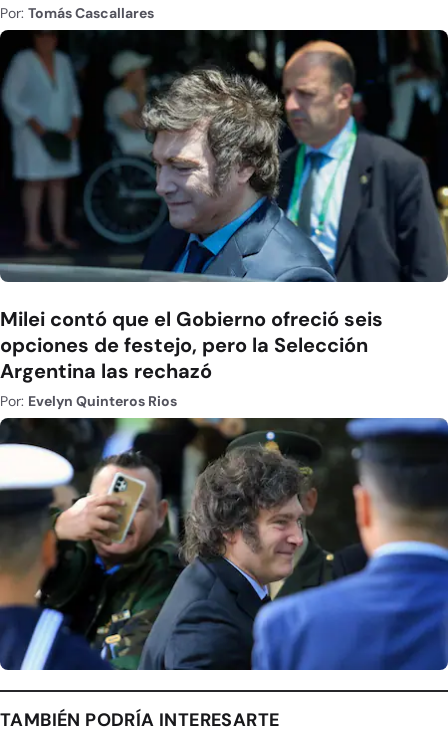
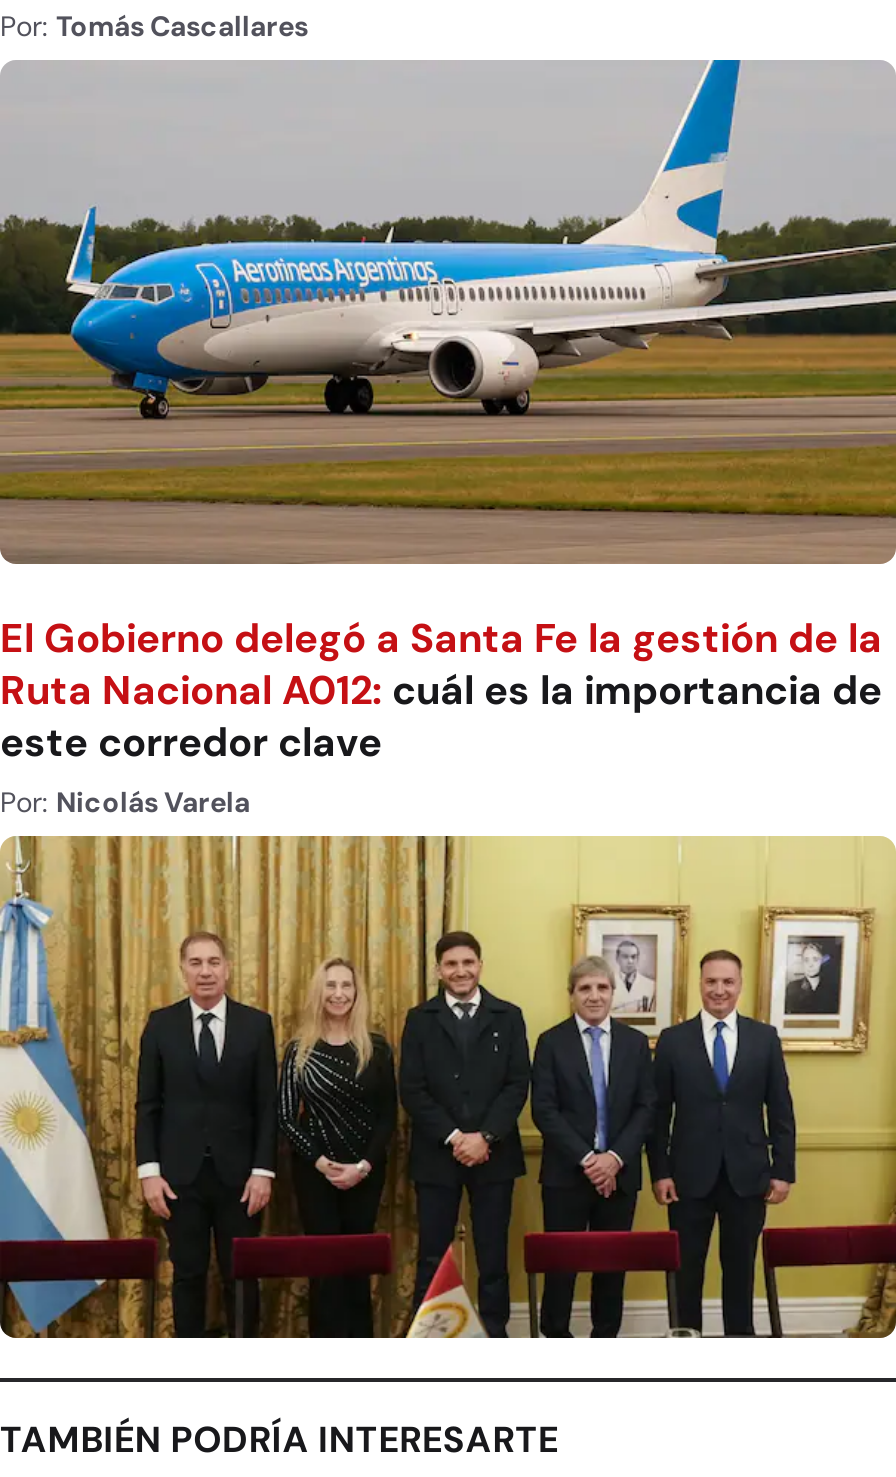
[0,29,445,410] [image] | Milei contó que el Gobierno ofreció seis | opciones de festejo, pero la Selección | Argentina las rechazó | Por: Evelyn Quinteros Rios -> [0,58,890,819] [image] | El Gobierno delegó a Santa Fe la gestión de la | Ruta Nacional A012: cuál es la importancia de | este corredor clave | Por: Nicolás Varela
[3,417,445,671] [image] -> [6,834,890,1340] [image]

